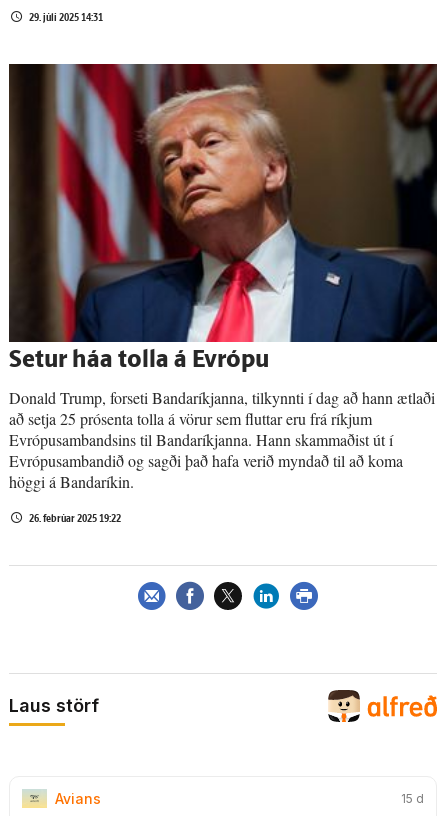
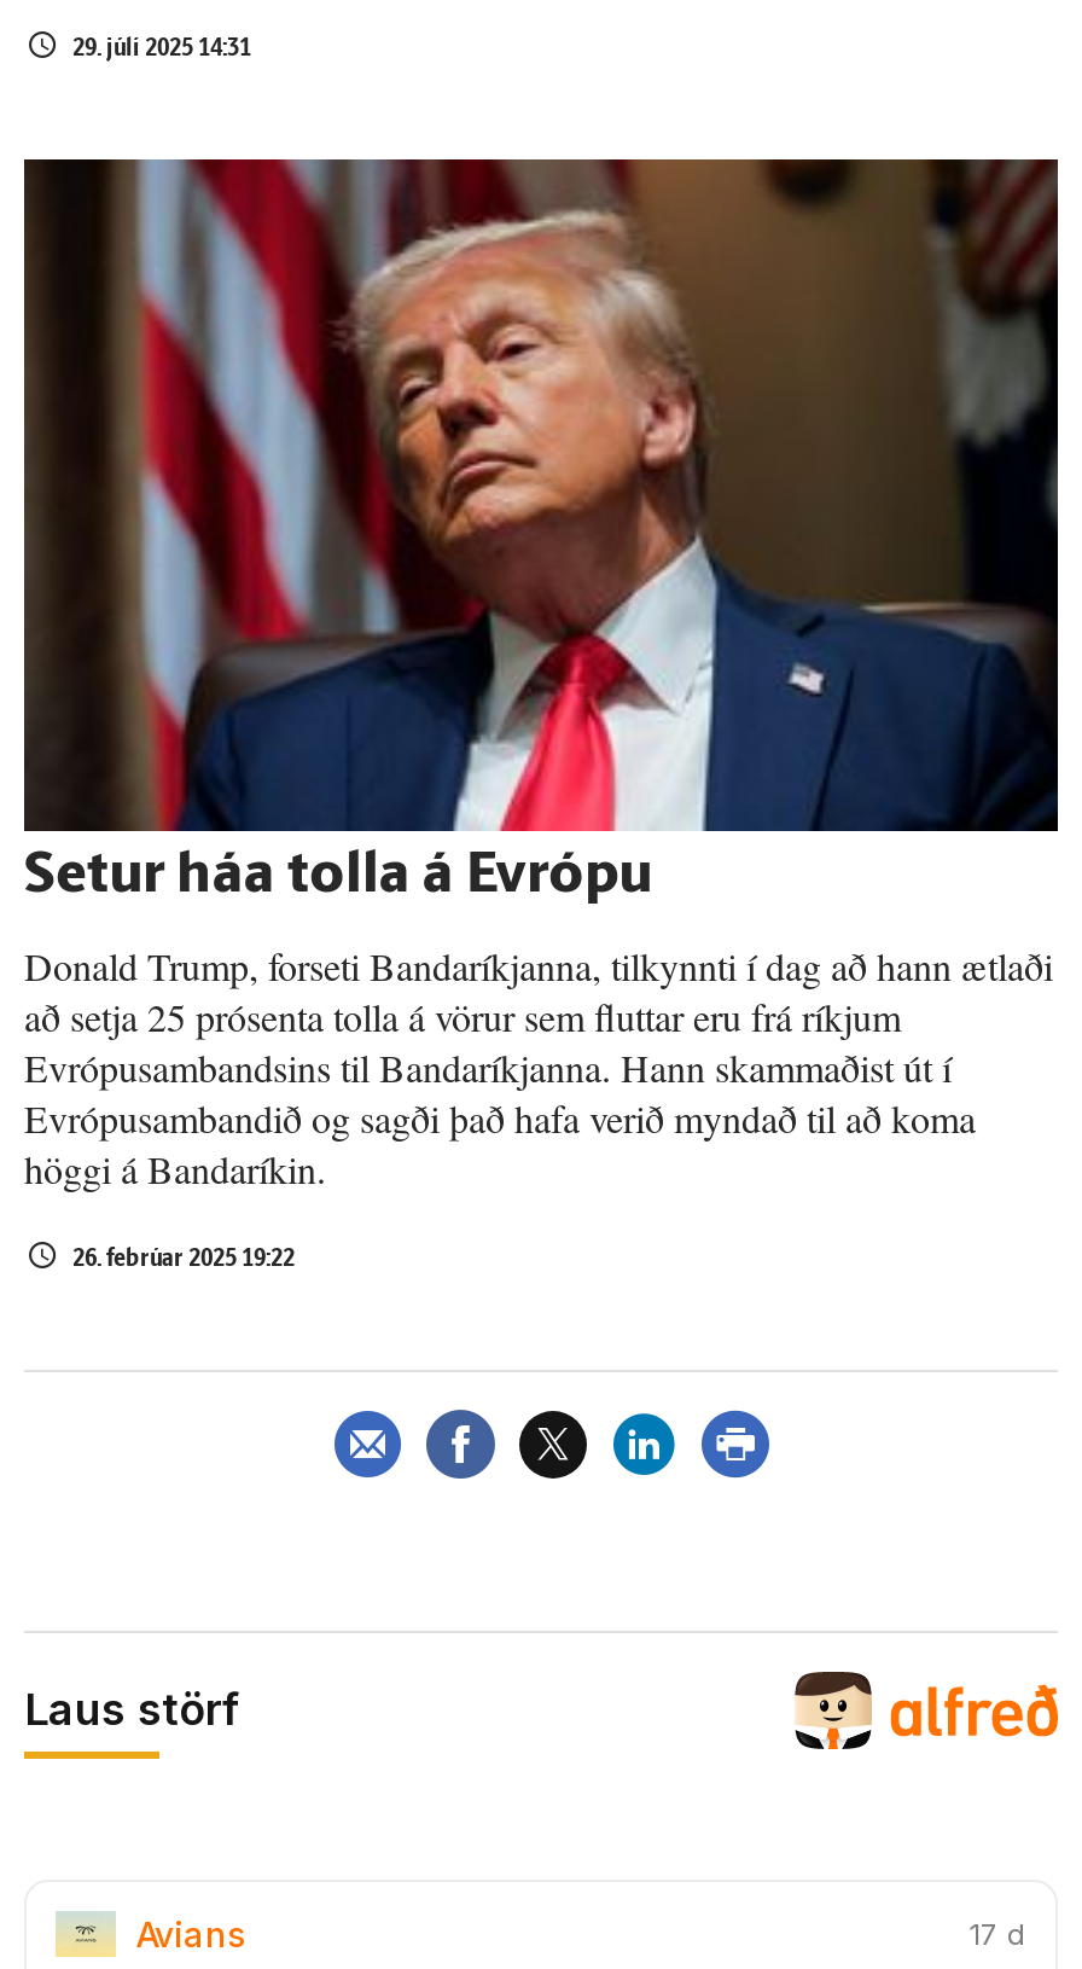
[401,791,424,806] 15 d -> [968,1917,1026,1953] 17 d

